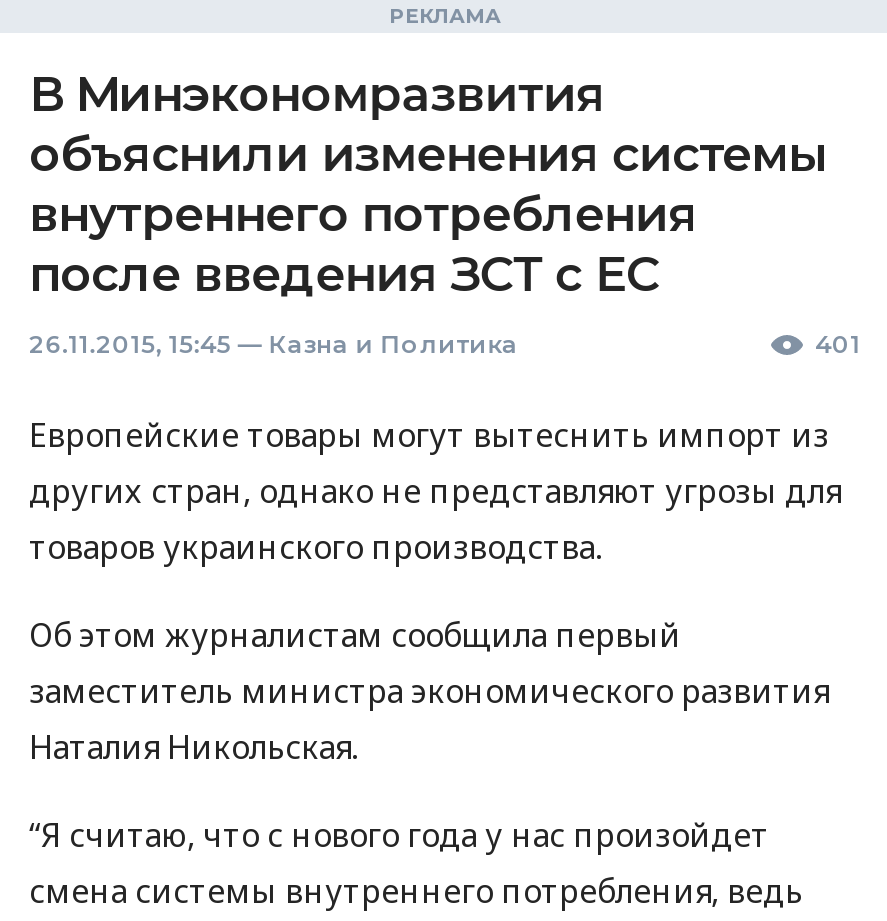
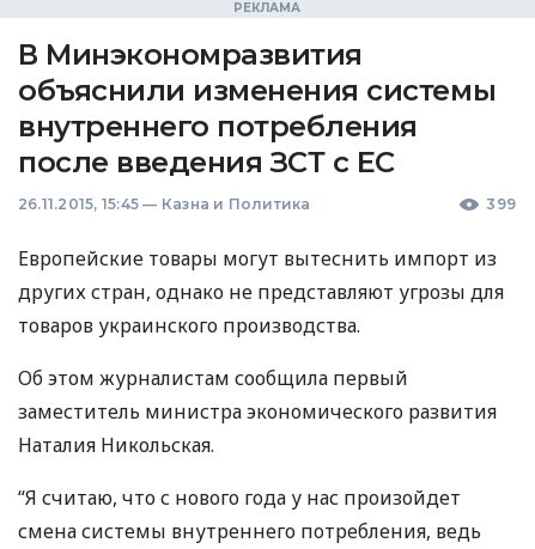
[816,328,861,358] 401 -> [486,194,516,212] 399

